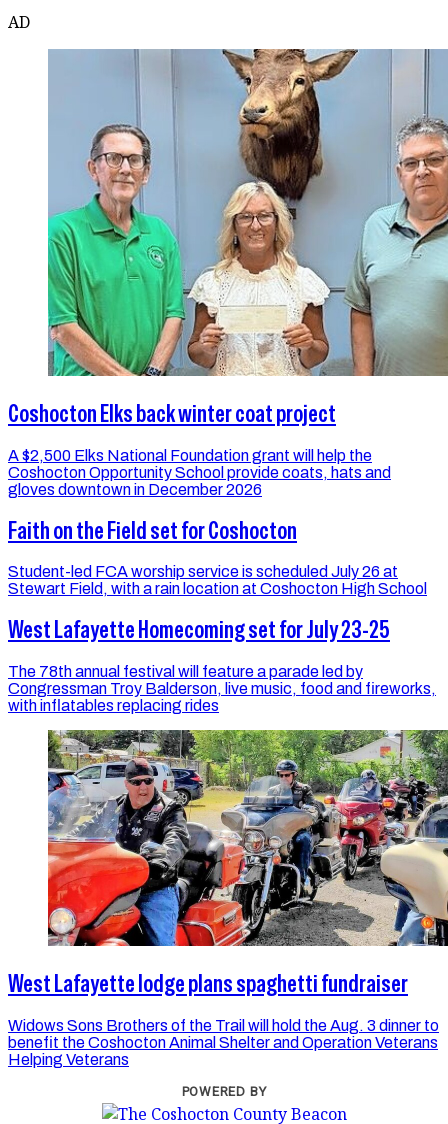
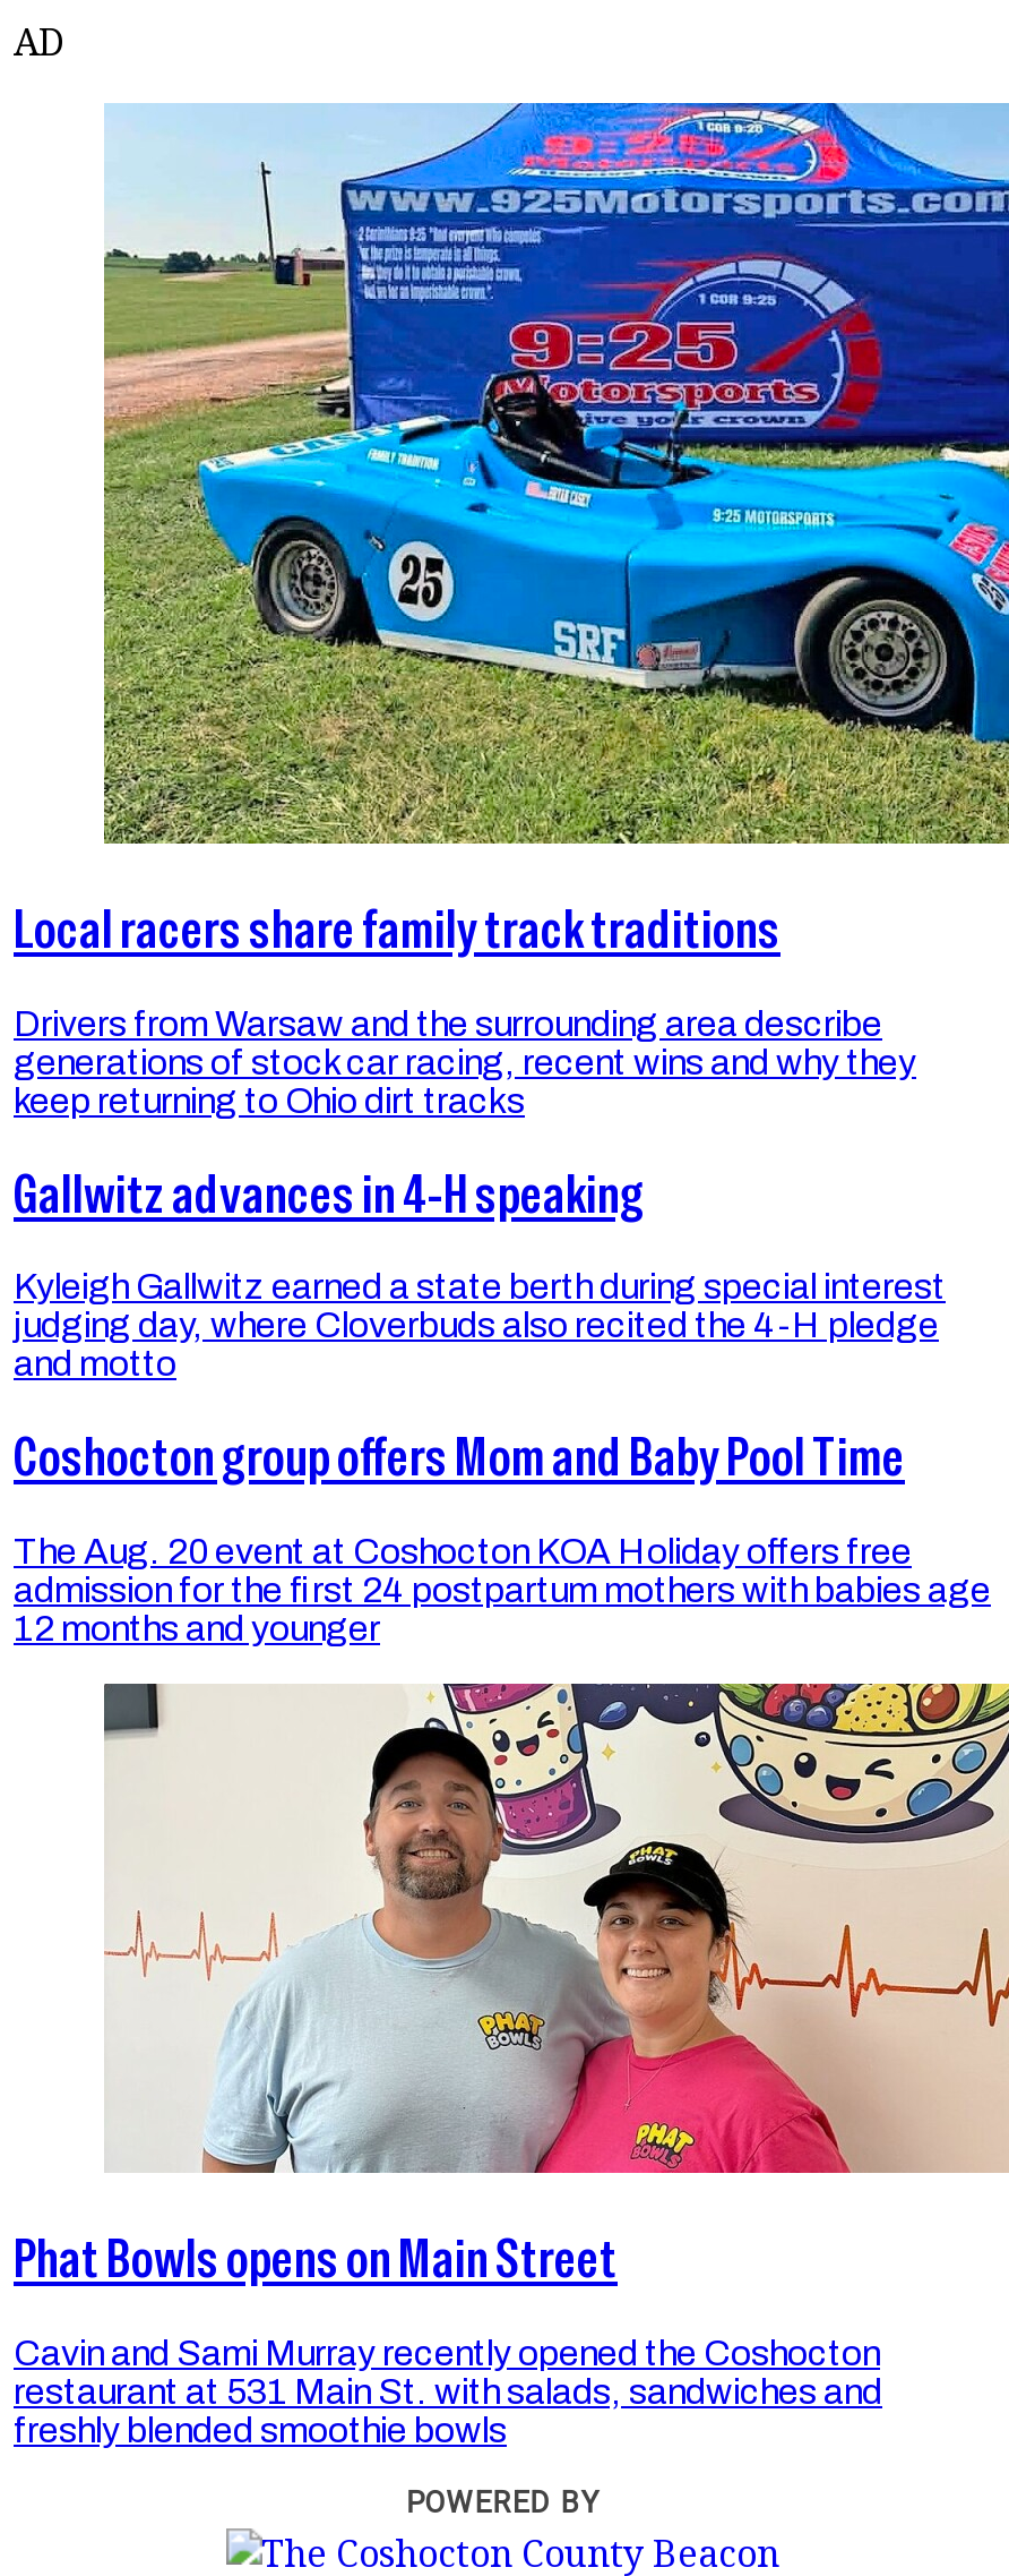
[8,48,445,429] [image] | Coshocton Elks back winter coat project -> [14,101,1002,963] [image] | Local racers share family track traditions
[8,447,391,498] A $2,500 Elks National Foundation grant will help the | Coshocton Opportunity School provide coats, hats and | gloves downtown in December 2026 -> [14,1003,916,1119] Drivers from Warsaw and the surrounding area describe | generations of stock car racing, recent wins and why they | keep returning to Ohio dirt tracks
[8,514,297,545] Faith on the Field set for Coshocton -> [14,1157,645,1227] Gallwitz advances in 4-H speaking
[8,563,427,597] Student-led FCA worship service is scheduled July 26 at | Stewart Field, with a rain location at Coshocton High School -> [14,1268,946,1383] Kyleigh Gallwitz earned a state berth during special interest | judging day, where Cloverbuds also recited the 4-H pledge | and motto
[8,614,390,645] West Lafayette Homecoming set for July 23-25 -> [14,1422,905,1492] Coshocton group offers Mom and Baby Pool Time
[8,663,436,714] The 78th annual festival will feature a parade led by | Congressman Troy Balderson, live music, food and fireworks, | with inflatables replacing rides -> [14,1532,991,1648] The Aug. 20 event at Coshocton KOA Holiday offers free | admission for the first 24 postpartum mothers with babies age | 12 months and younger
[8,729,445,999] [image] | West Lafayette lodge plans spaghetti fundraiser -> [14,1681,1002,2293] [image] | Phat Bowls opens on Main Street
[8,1017,439,1068] Widows Sons Brothers of the Trail will hold the Aug. 3 dinner to | benefit the Coshocton Animal Shelter and Operation Veterans | Helping Veterans -> [14,2334,882,2449] Cavin and Sami Murray recently opened the Coshocton | restaurant at 531 Main St. with salads, sandwiches and | freshly blended smoothie bowls

